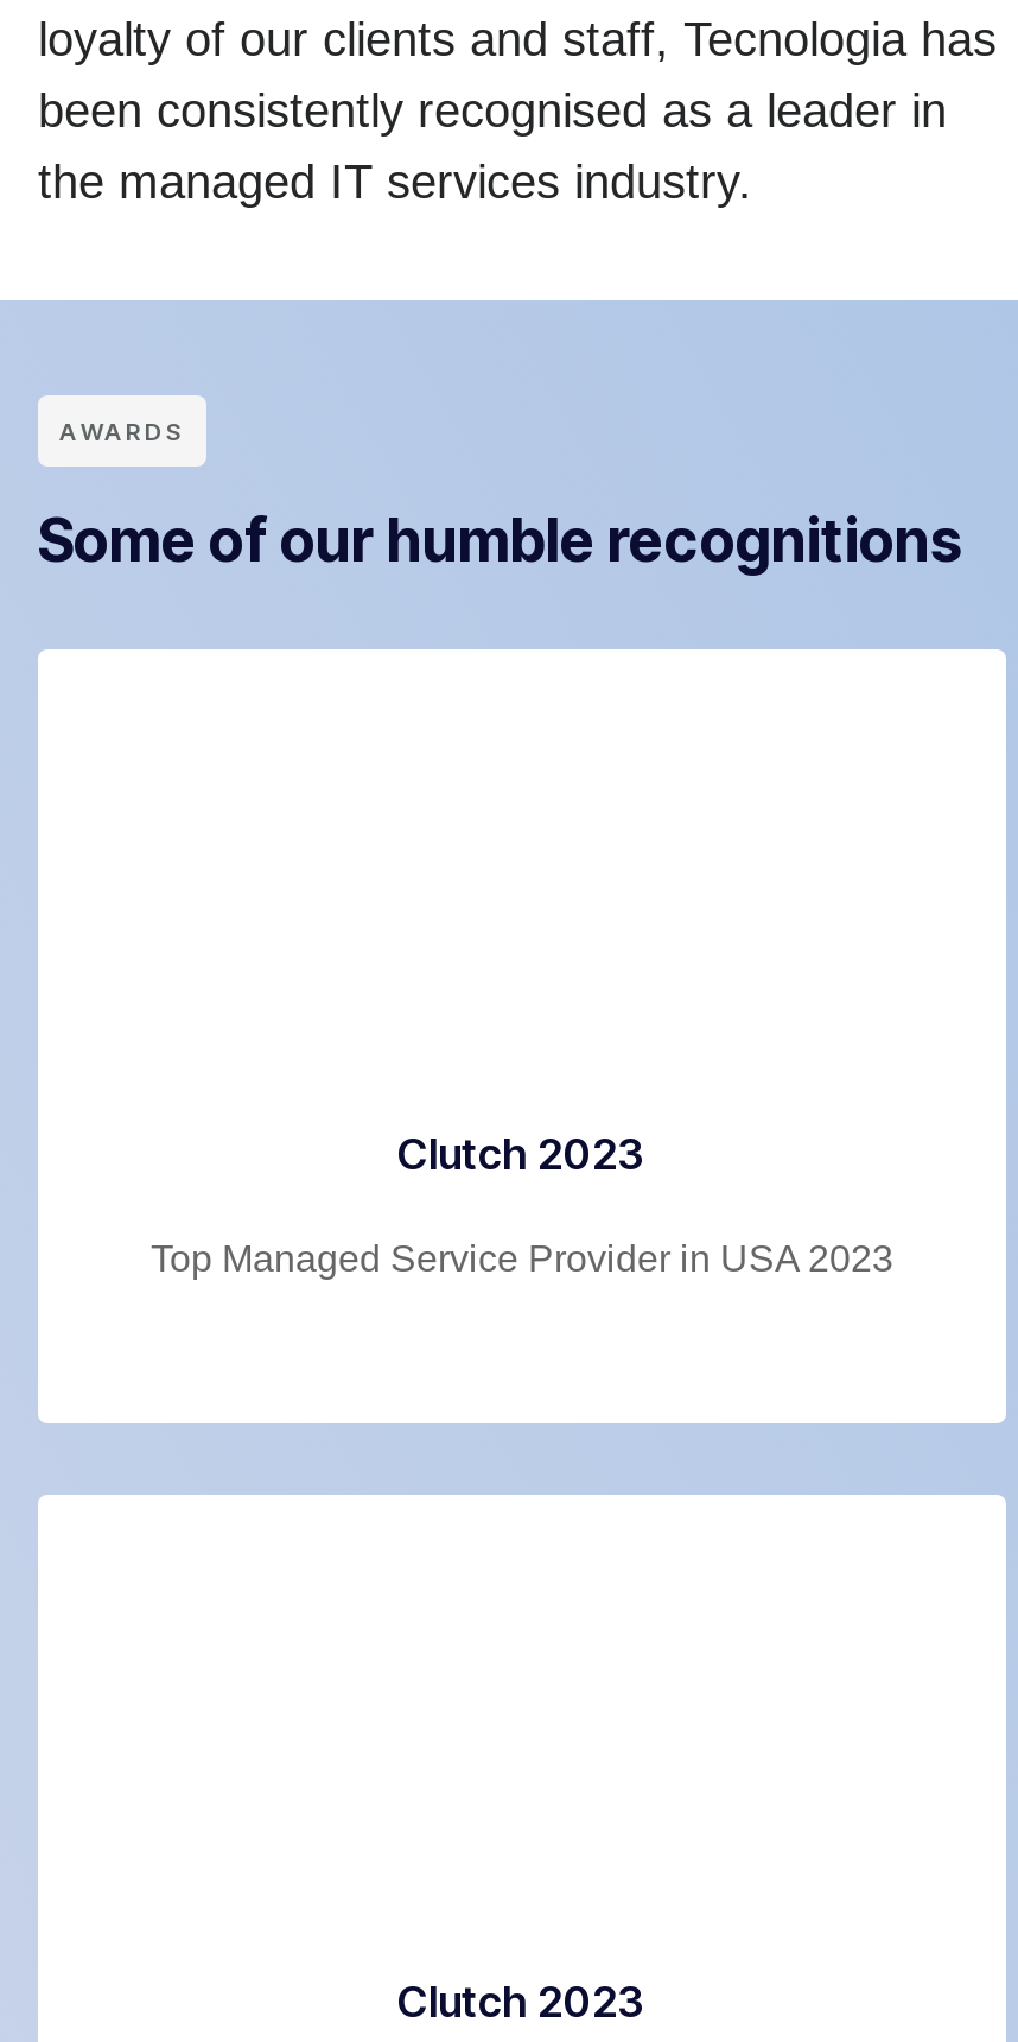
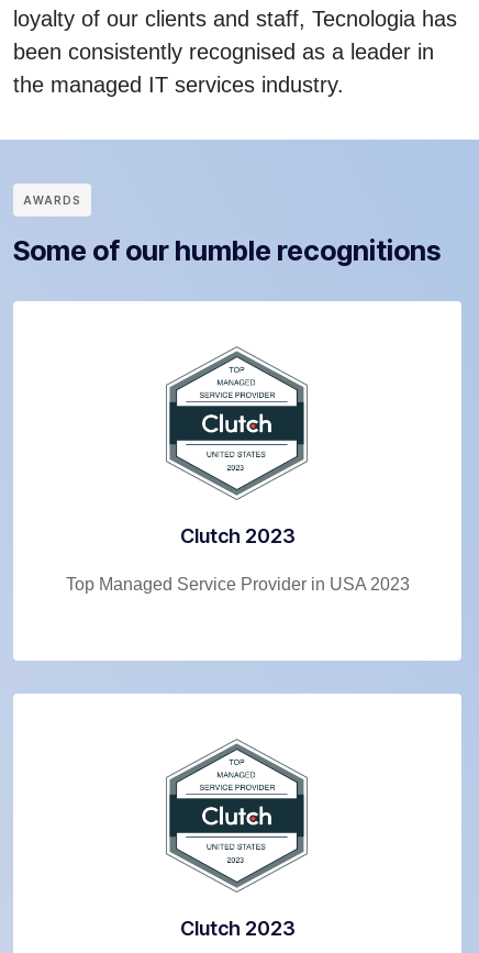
none -> [165,346,309,500] [image]
none -> [165,739,309,893] [image]

